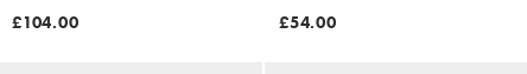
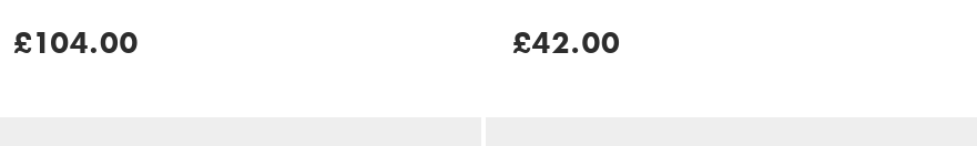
[279,11,337,32] £54.00 -> [512,21,621,61] £42.00

